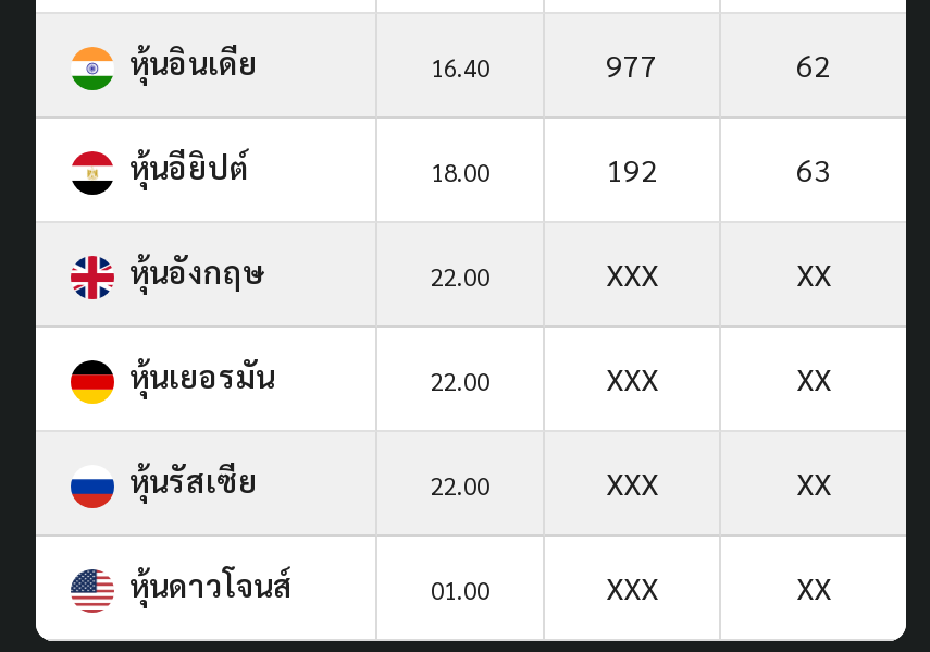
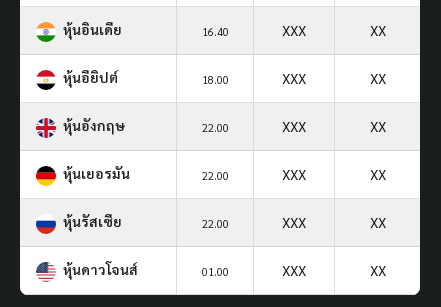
[606,44,831,83] 977 | 62 -> [282,21,385,39] XXX | XX
[606,149,831,188] 192 | 63 -> [282,69,385,87] XXX | XX

